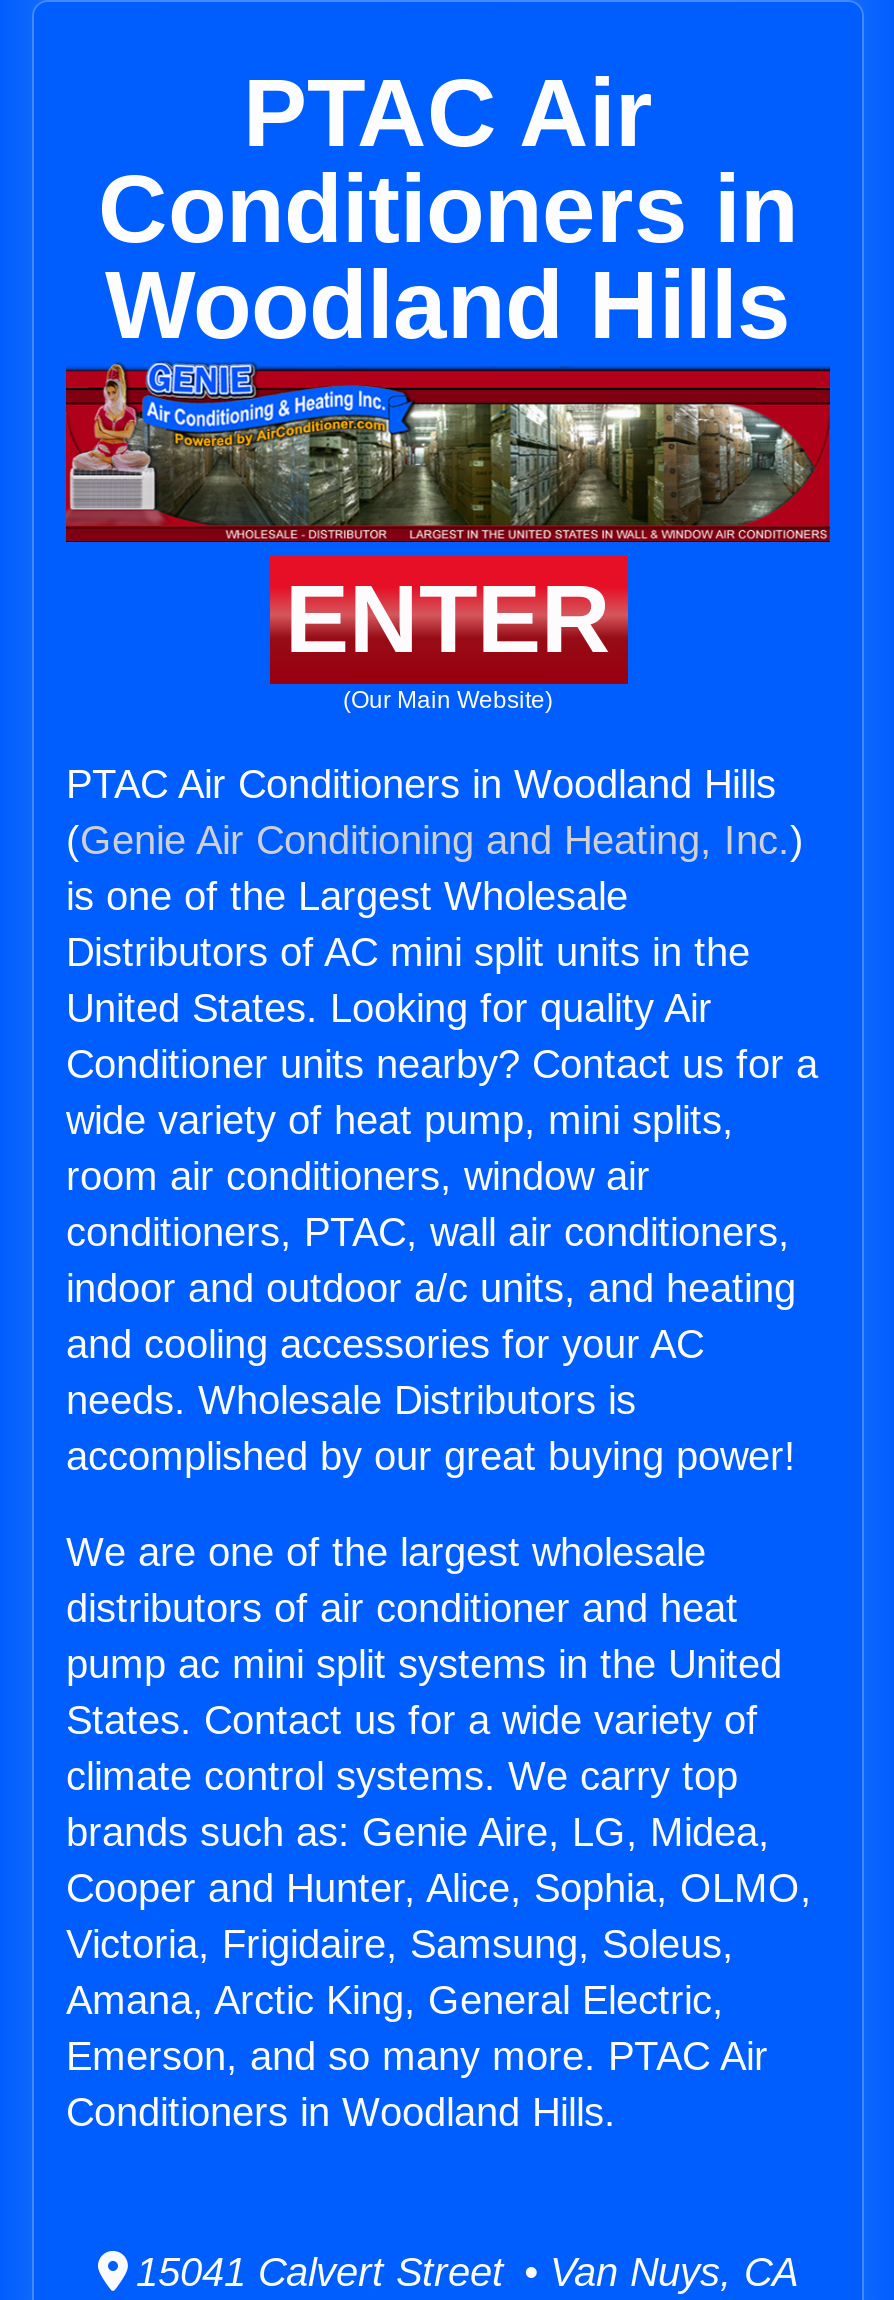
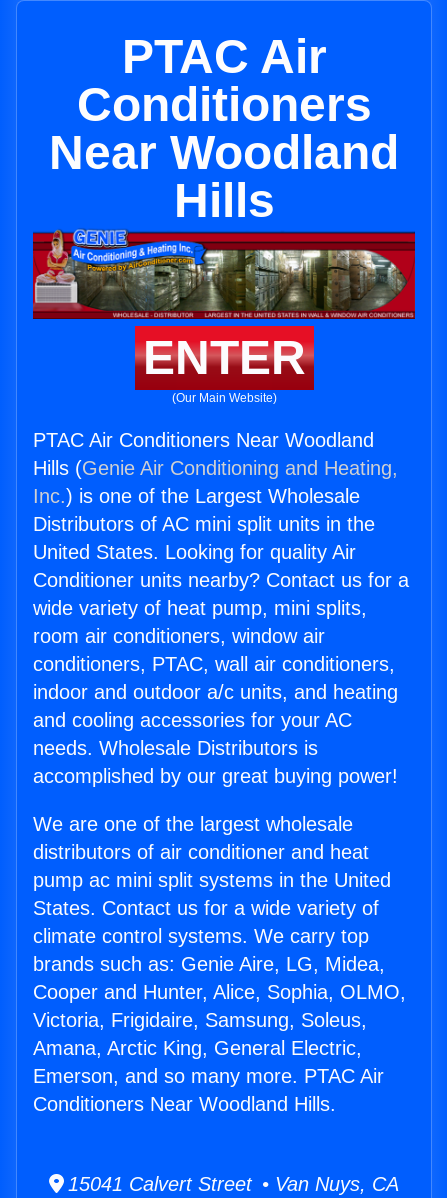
[98,156,798,358] Conditioners in | Woodland Hills -> [49,78,399,227] Conditioners | Near Woodland | Hills
[66,762,804,918] PTAC Air Conditioners in Woodland Hills | (Genie Air Conditioning and Heating, Inc.) | is one of the Largest Wholesale -> [33,429,398,507] PTAC Air Conditioners Near Woodland | Hills (Genie Air Conditioning and Heating, | Inc.) is one of the Largest Wholesale
[66,2090,616,2134] Conditioners in Woodland Hills. -> [33,1093,336,1115] Conditioners Near Woodland Hills.

